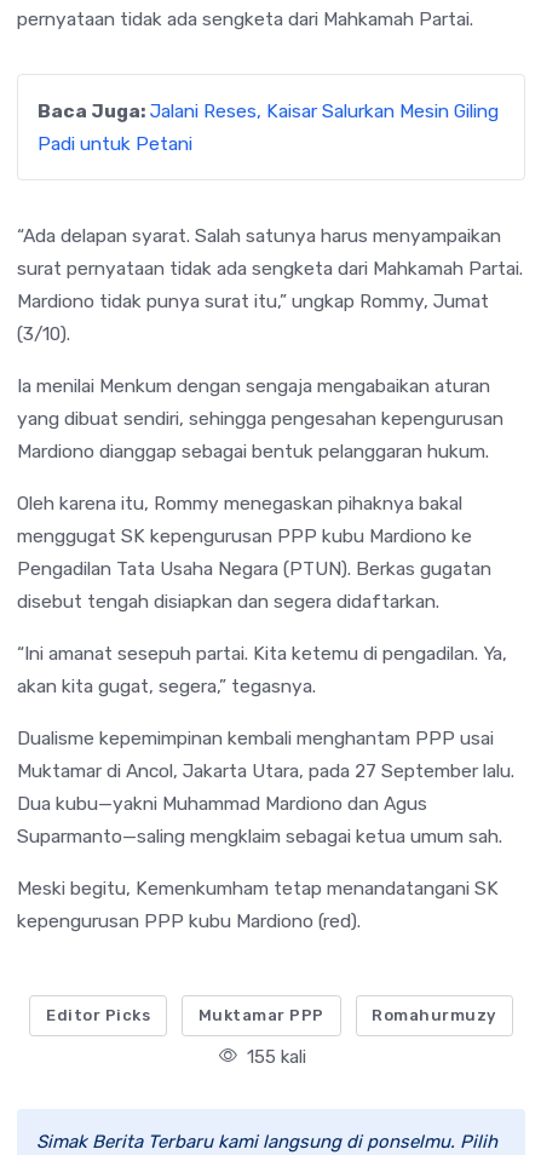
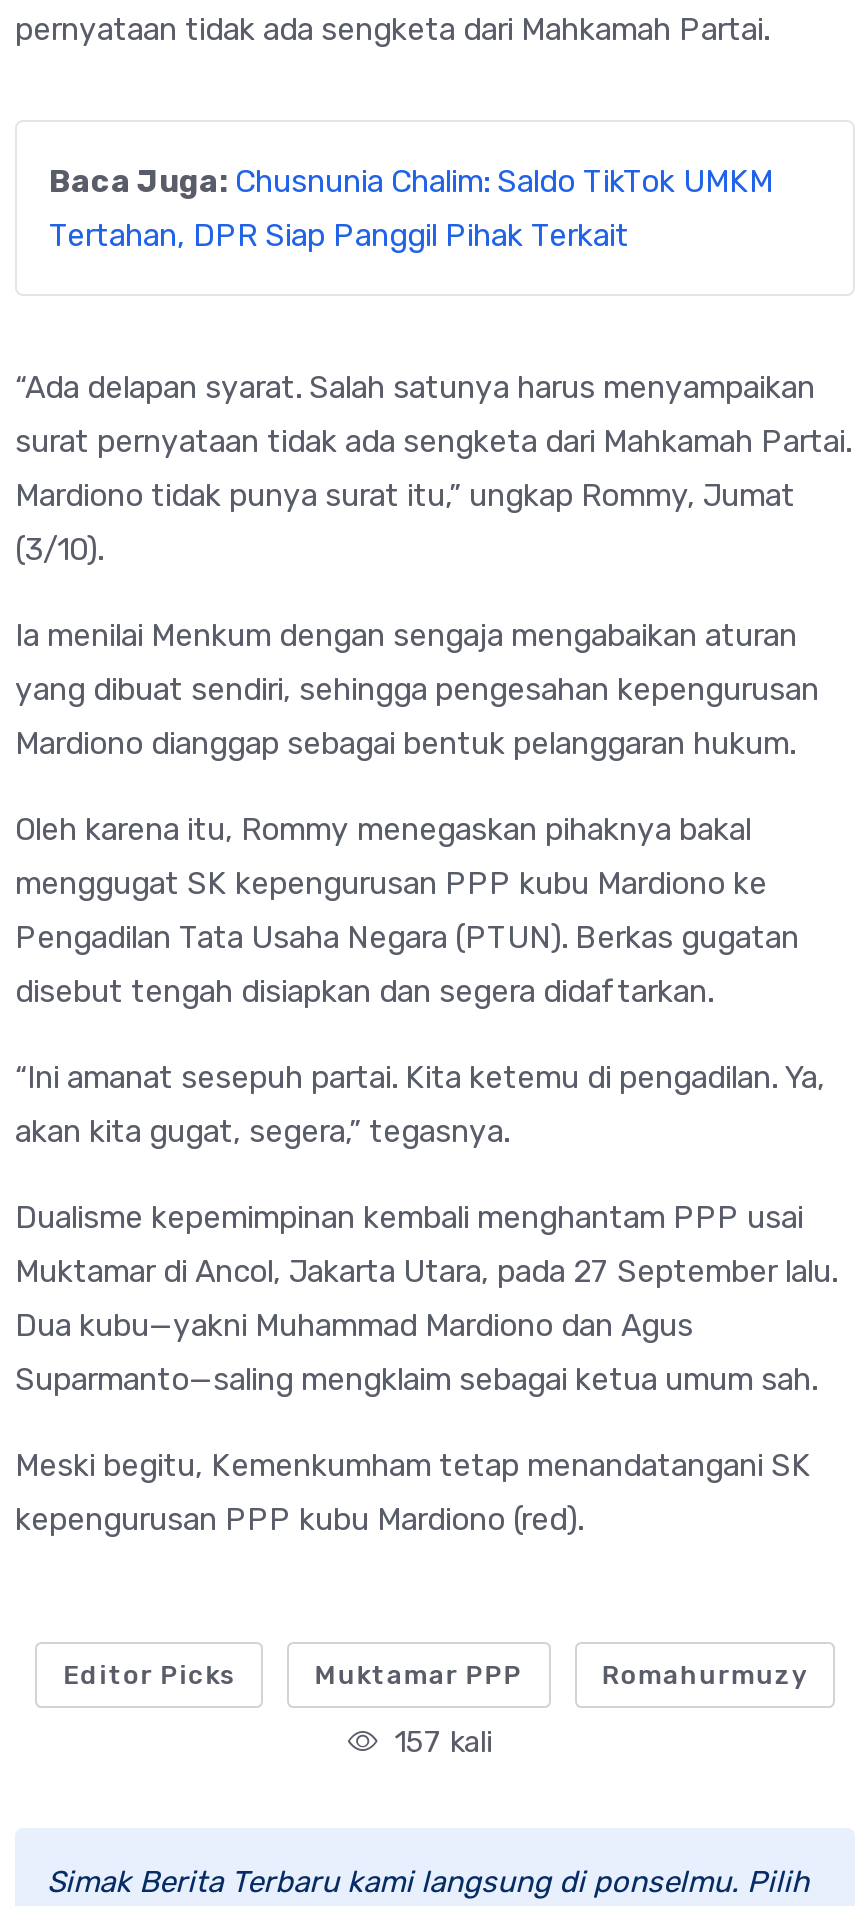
[38,99,499,155] Baca Juga: Jalani Reses, Kaisar Salurkan Mesin Giling | Padi untuk Petani -> [49,162,773,254] Baca Juga: Chusnunia Chalim: Saldo TikTok UMKM | Tertahan, DPR Siap Panggil Pihak Terkait
[241,1046,306,1067] 155 kali -> [386,1725,492,1761] 157 kali

